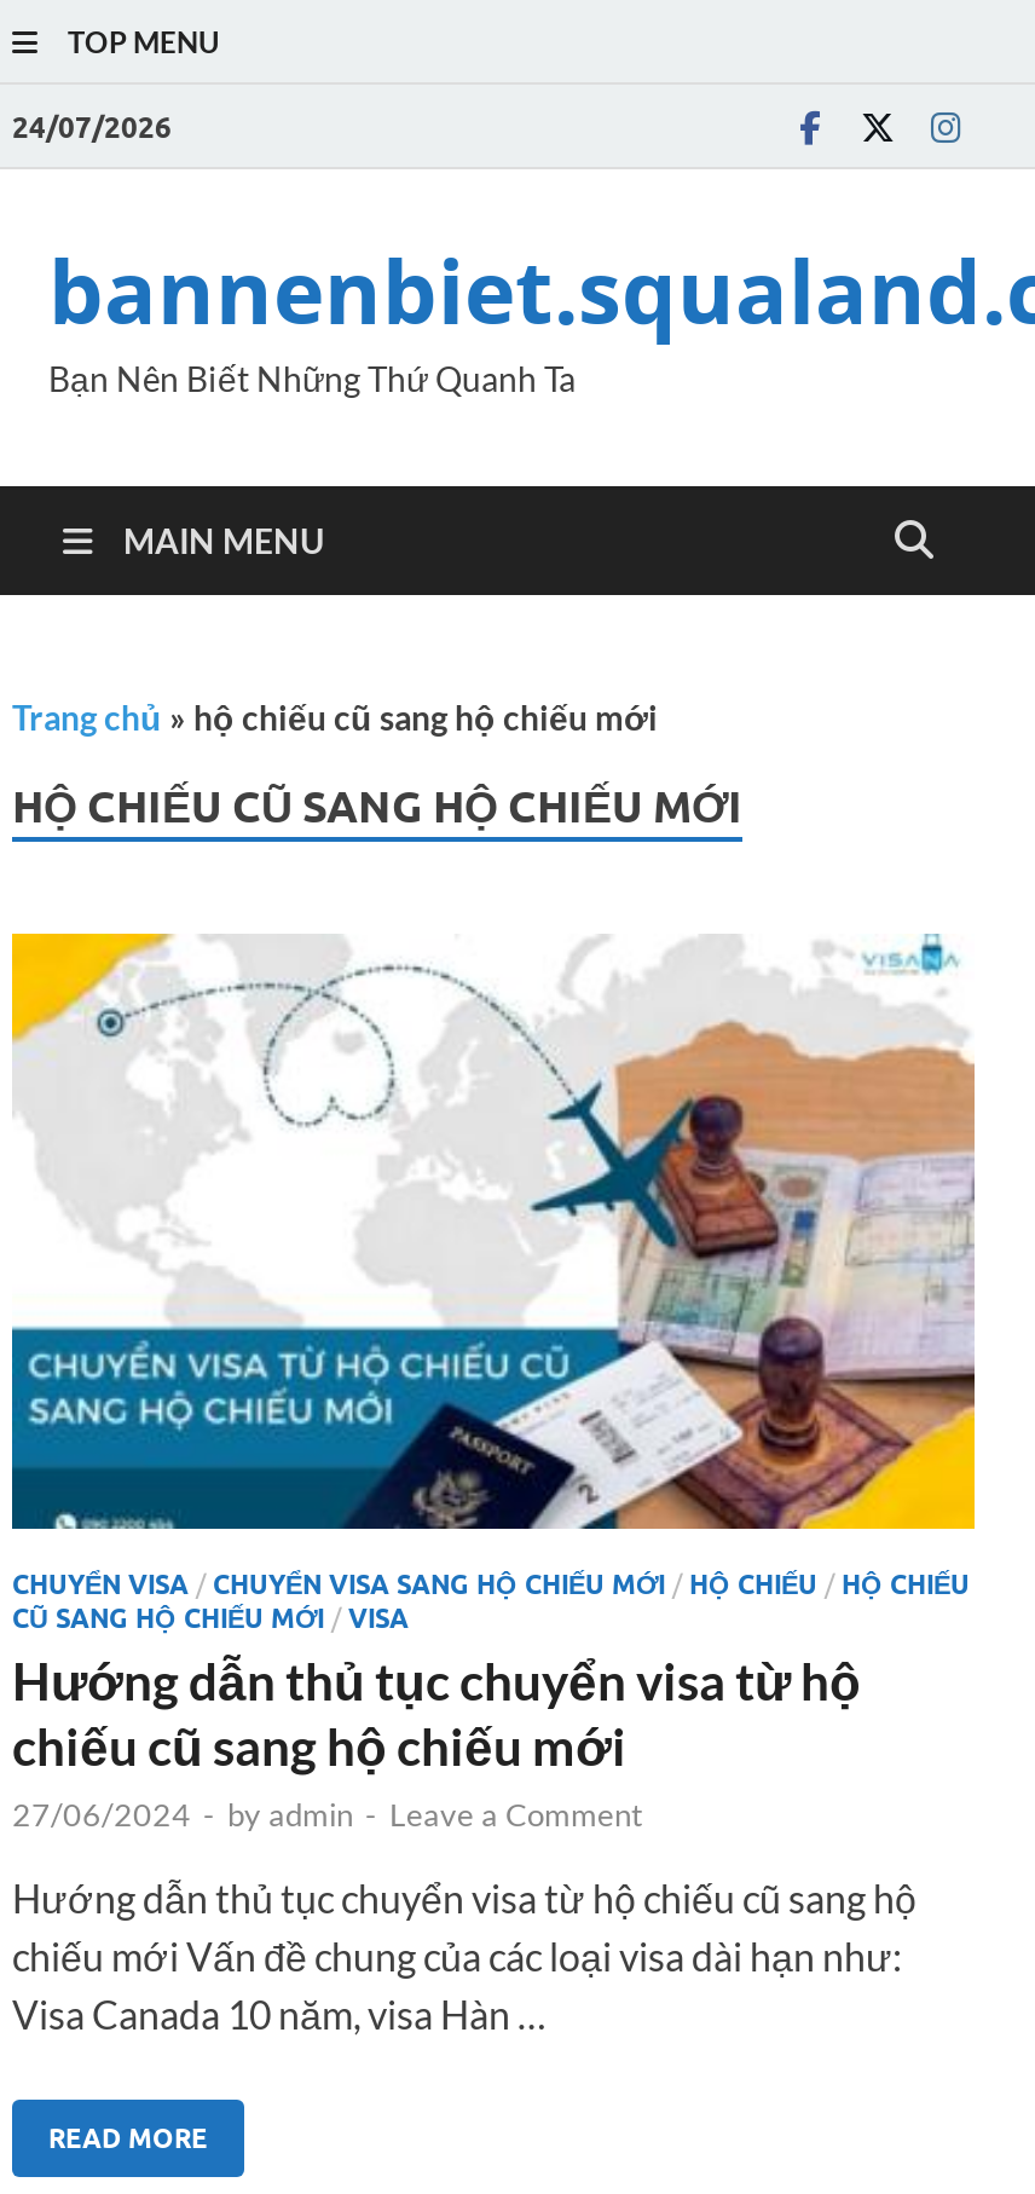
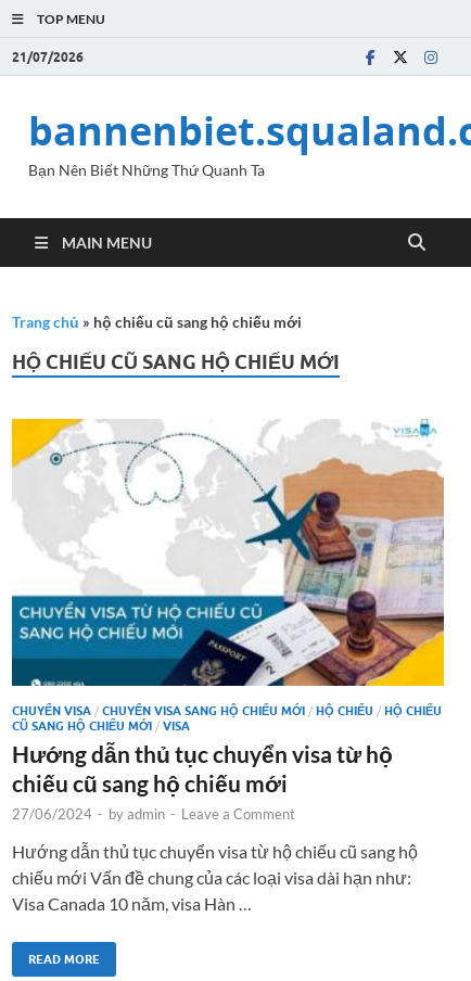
[12,108,172,144] 24/07/2026 -> [12,48,84,65] 21/07/2026

